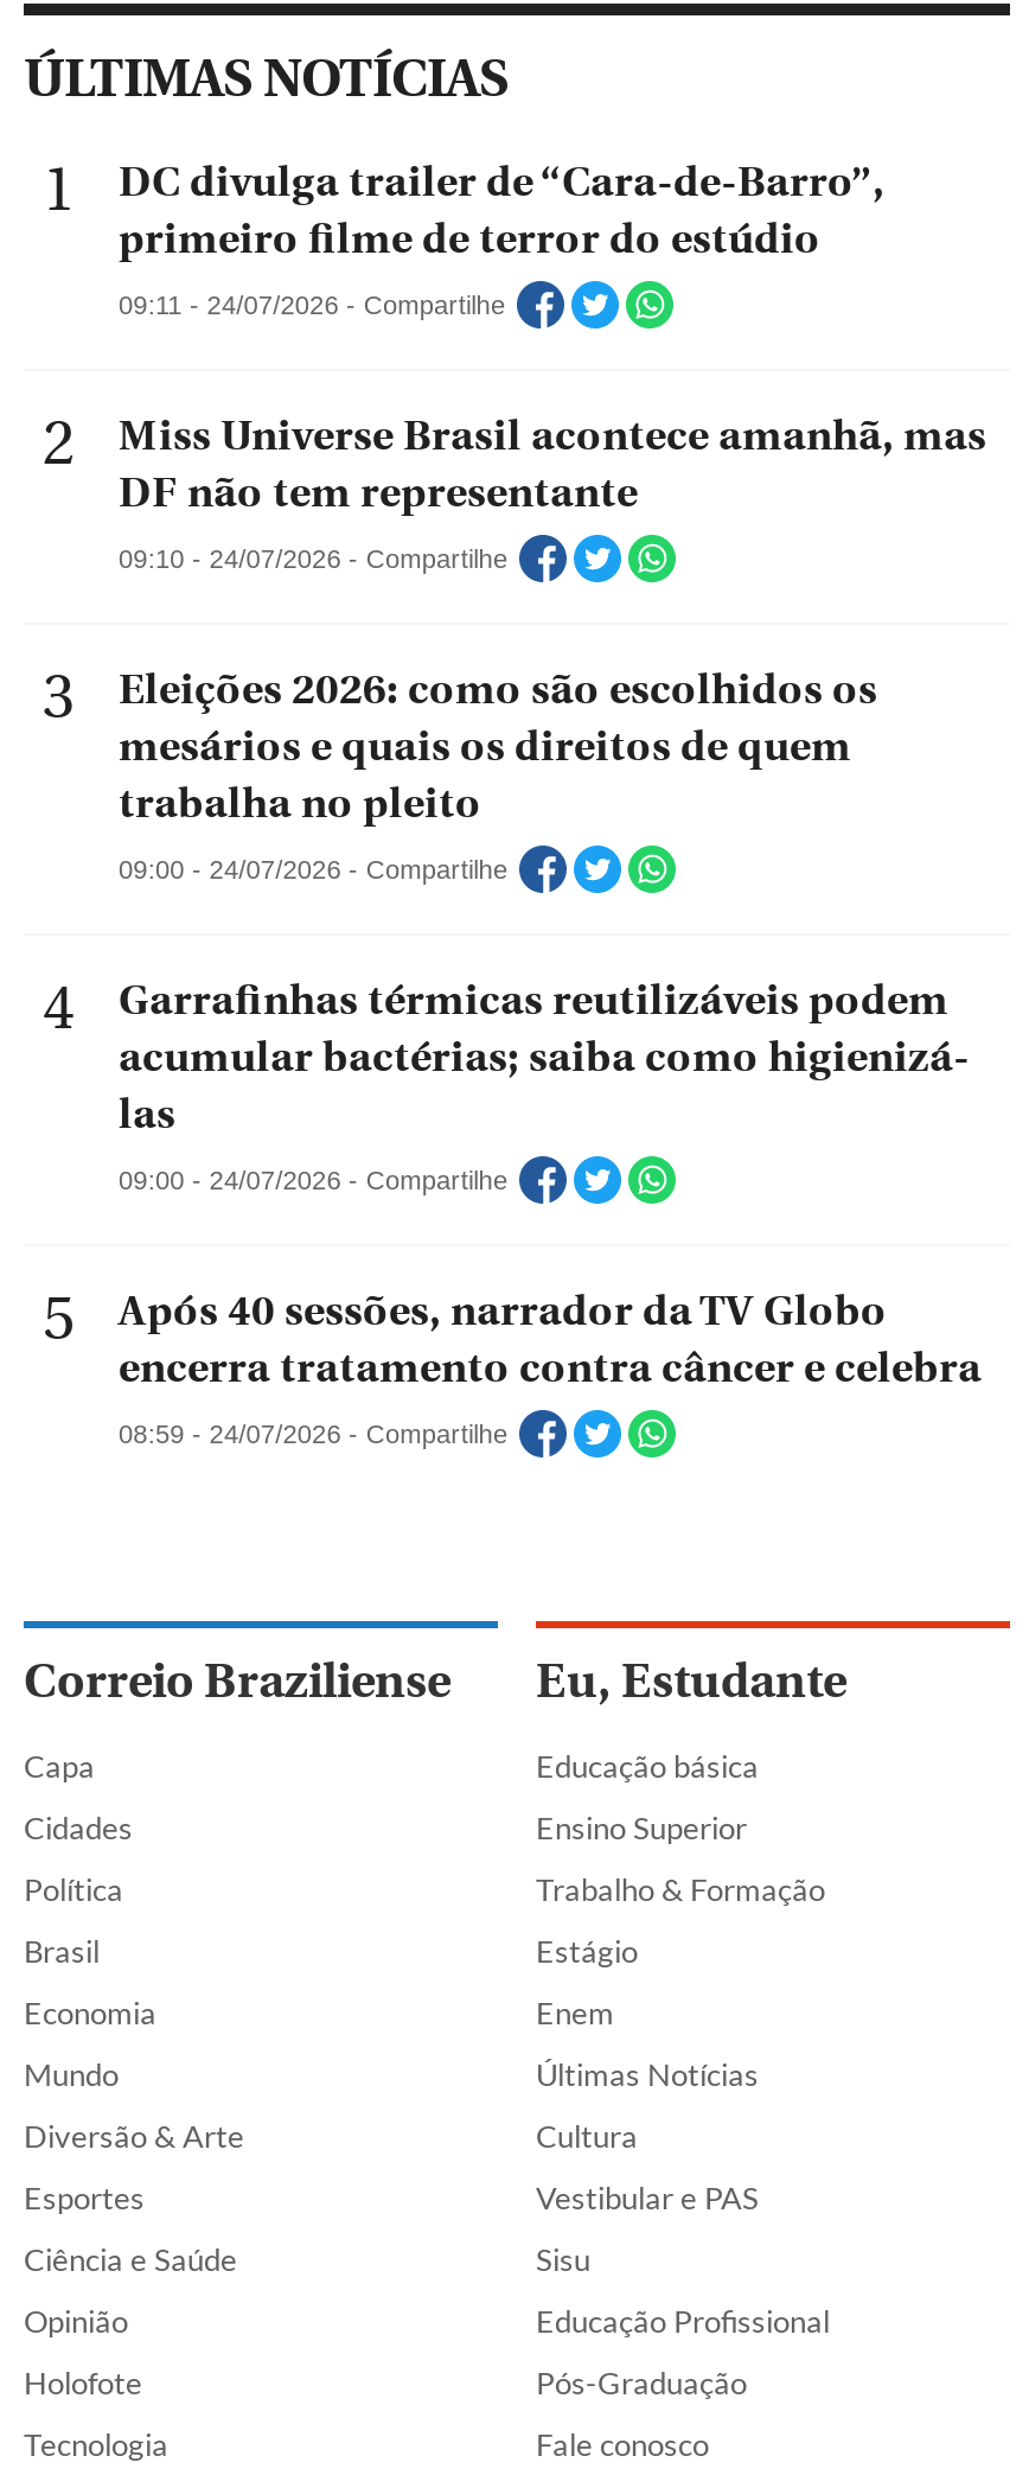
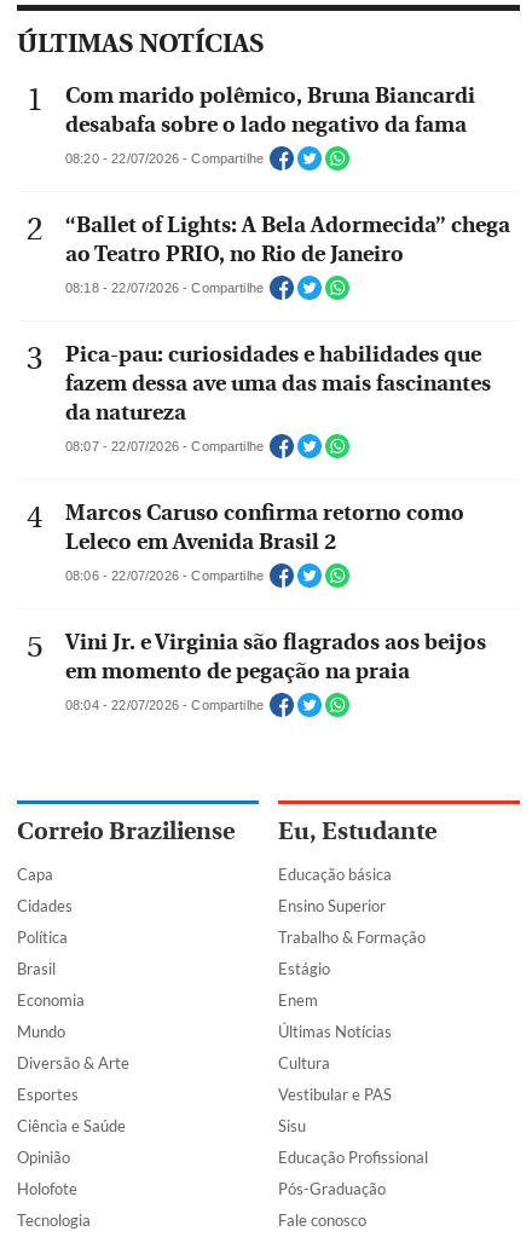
[119,157,884,264] DC divulga trailer de “Cara-de-Barro”, | primeiro filme de terror do estúdio -> [65,83,475,138] Com marido polêmico, Bruna Biancardi | desabafa sobre o lado negativo da fama
[119,291,505,320] 09:11 - 24/07/2026 - Compartilhe -> [65,152,264,166] 08:20 - 22/07/2026 - Compartilhe
[119,411,986,518] Miss Universe Brasil acontece amanhã, mas | DF não tem representante -> [65,213,510,267] “Ballet of Lights: A Bela Adormecida” chega | ao Teatro PRIO, no Rio de Janeiro
[119,545,508,574] 09:10 - 24/07/2026 - Compartilhe -> [65,281,264,296] 08:18 - 22/07/2026 - Compartilhe
[119,665,877,829] Eleições 2026: como são escolhidos os | mesários e quais os direitos de quem | trabalha no pleito -> [65,342,491,426] Pica-pau: curiosidades e habilidades que | fazem dessa ave uma das mais fascinantes | da natureza
[119,856,508,884] 09:00 - 24/07/2026 - Compartilhe -> [65,439,264,454] 08:07 - 22/07/2026 - Compartilhe
[119,976,970,1139] Garrafinhas térmicas reutilizáveis podem | acumular bactérias; saiba como higienizá- | las -> [65,500,464,555] Marcos Caruso confirma retorno como | Leleco em Avenida Brasil 2
[119,1167,508,1195] 09:00 - 24/07/2026 - Compartilhe -> [65,569,264,583] 08:06 - 22/07/2026 - Compartilhe
[119,1286,982,1393] Após 40 sessões, narrador da TV Globo | encerra tratamento contra câncer e celebra -> [65,630,486,684] Vini Jr. e Virginia são flagrados aos beijos | em momento de pegação na praia
[119,1420,508,1449] 08:59 - 24/07/2026 - Compartilhe -> [65,698,264,713] 08:04 - 22/07/2026 - Compartilhe

